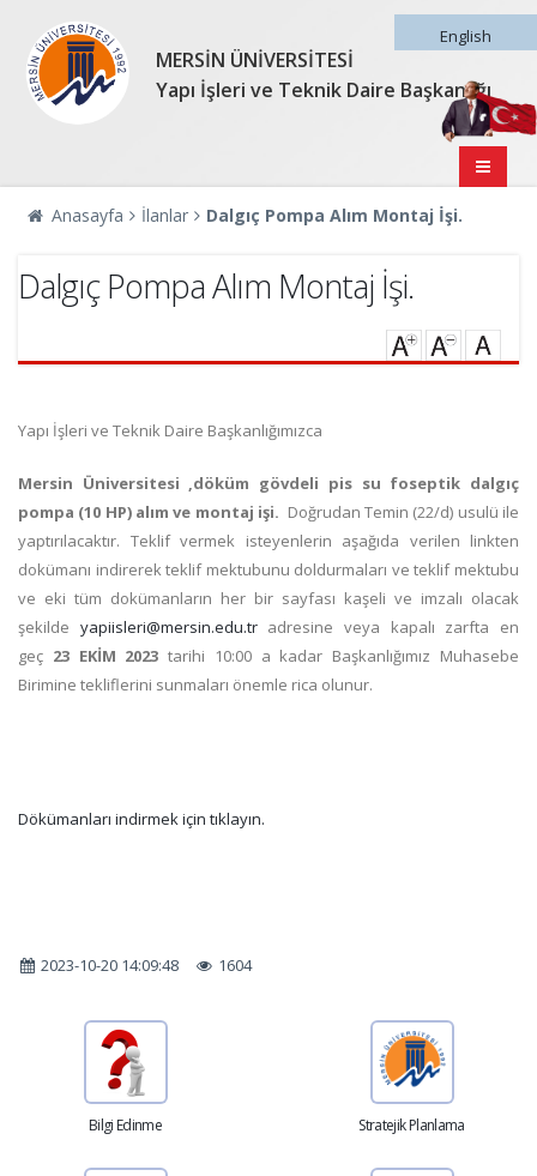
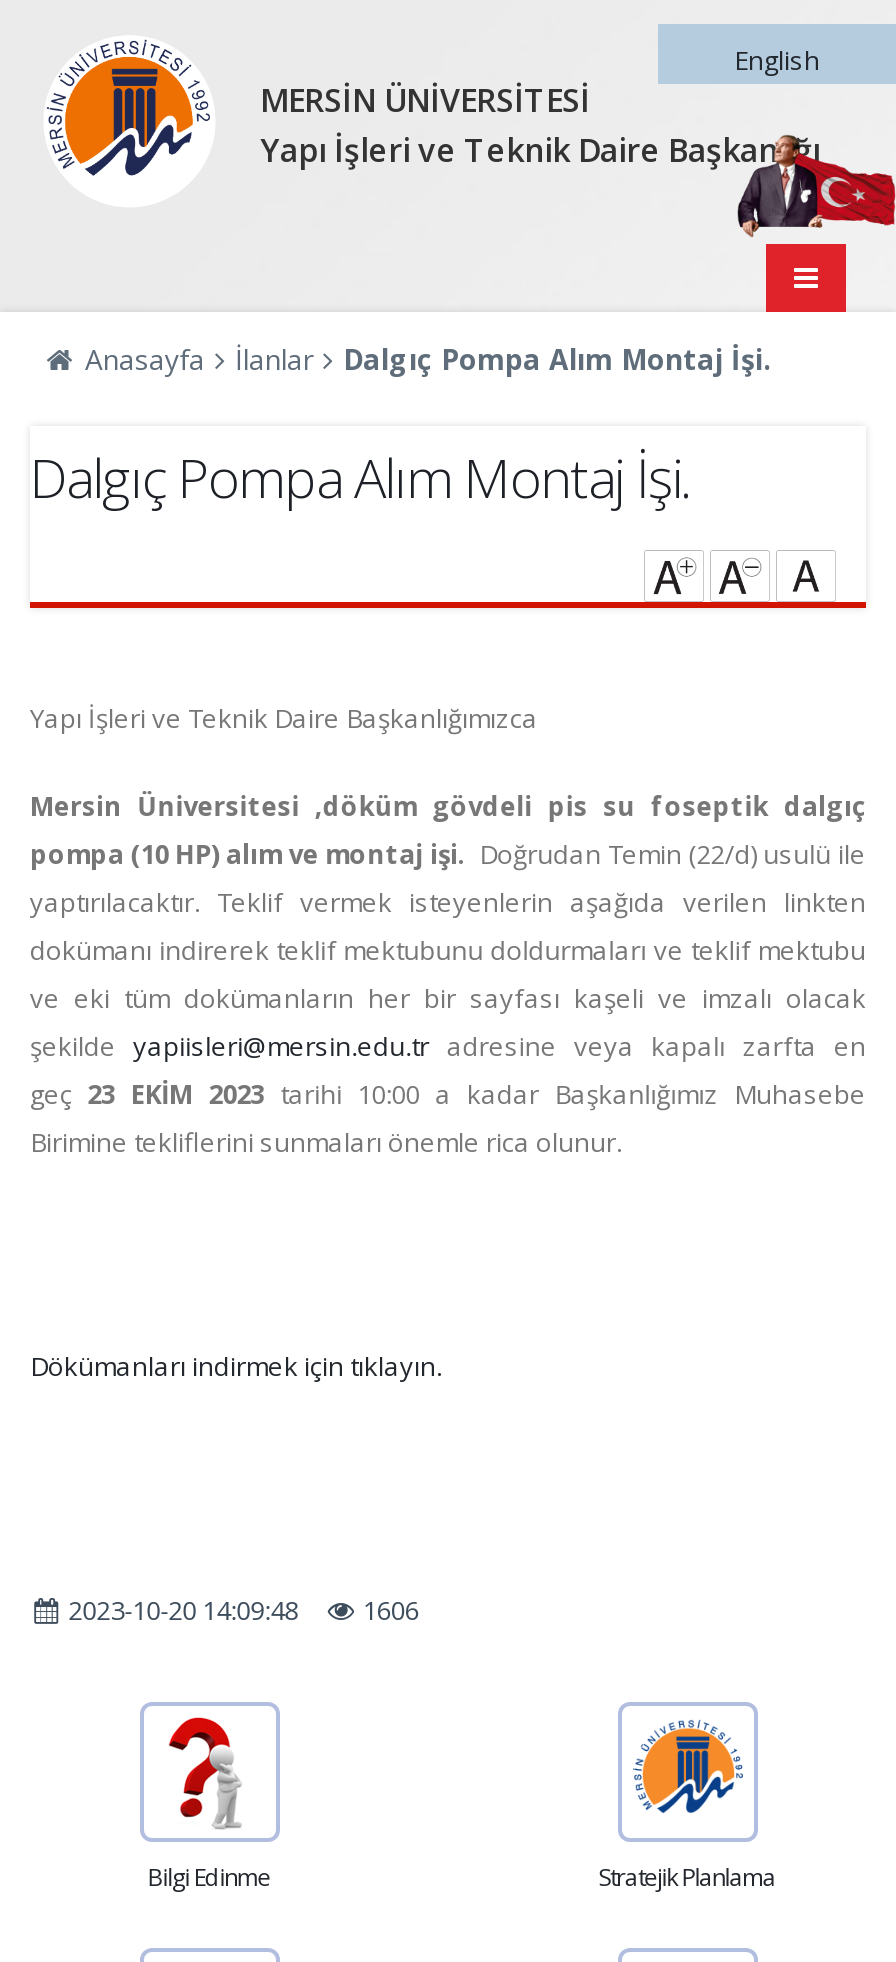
[37,955,251,976] 2023-10-20 14:09:48 1604 -> [62,1593,419,1629] 2023-10-20 14:09:48 1606

